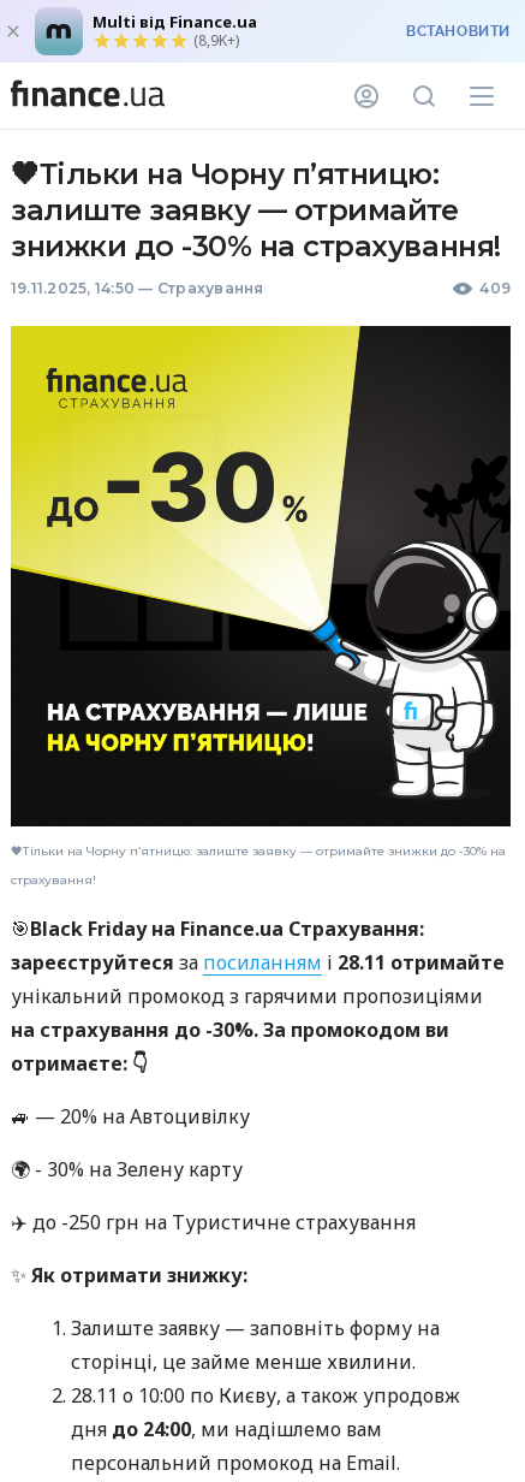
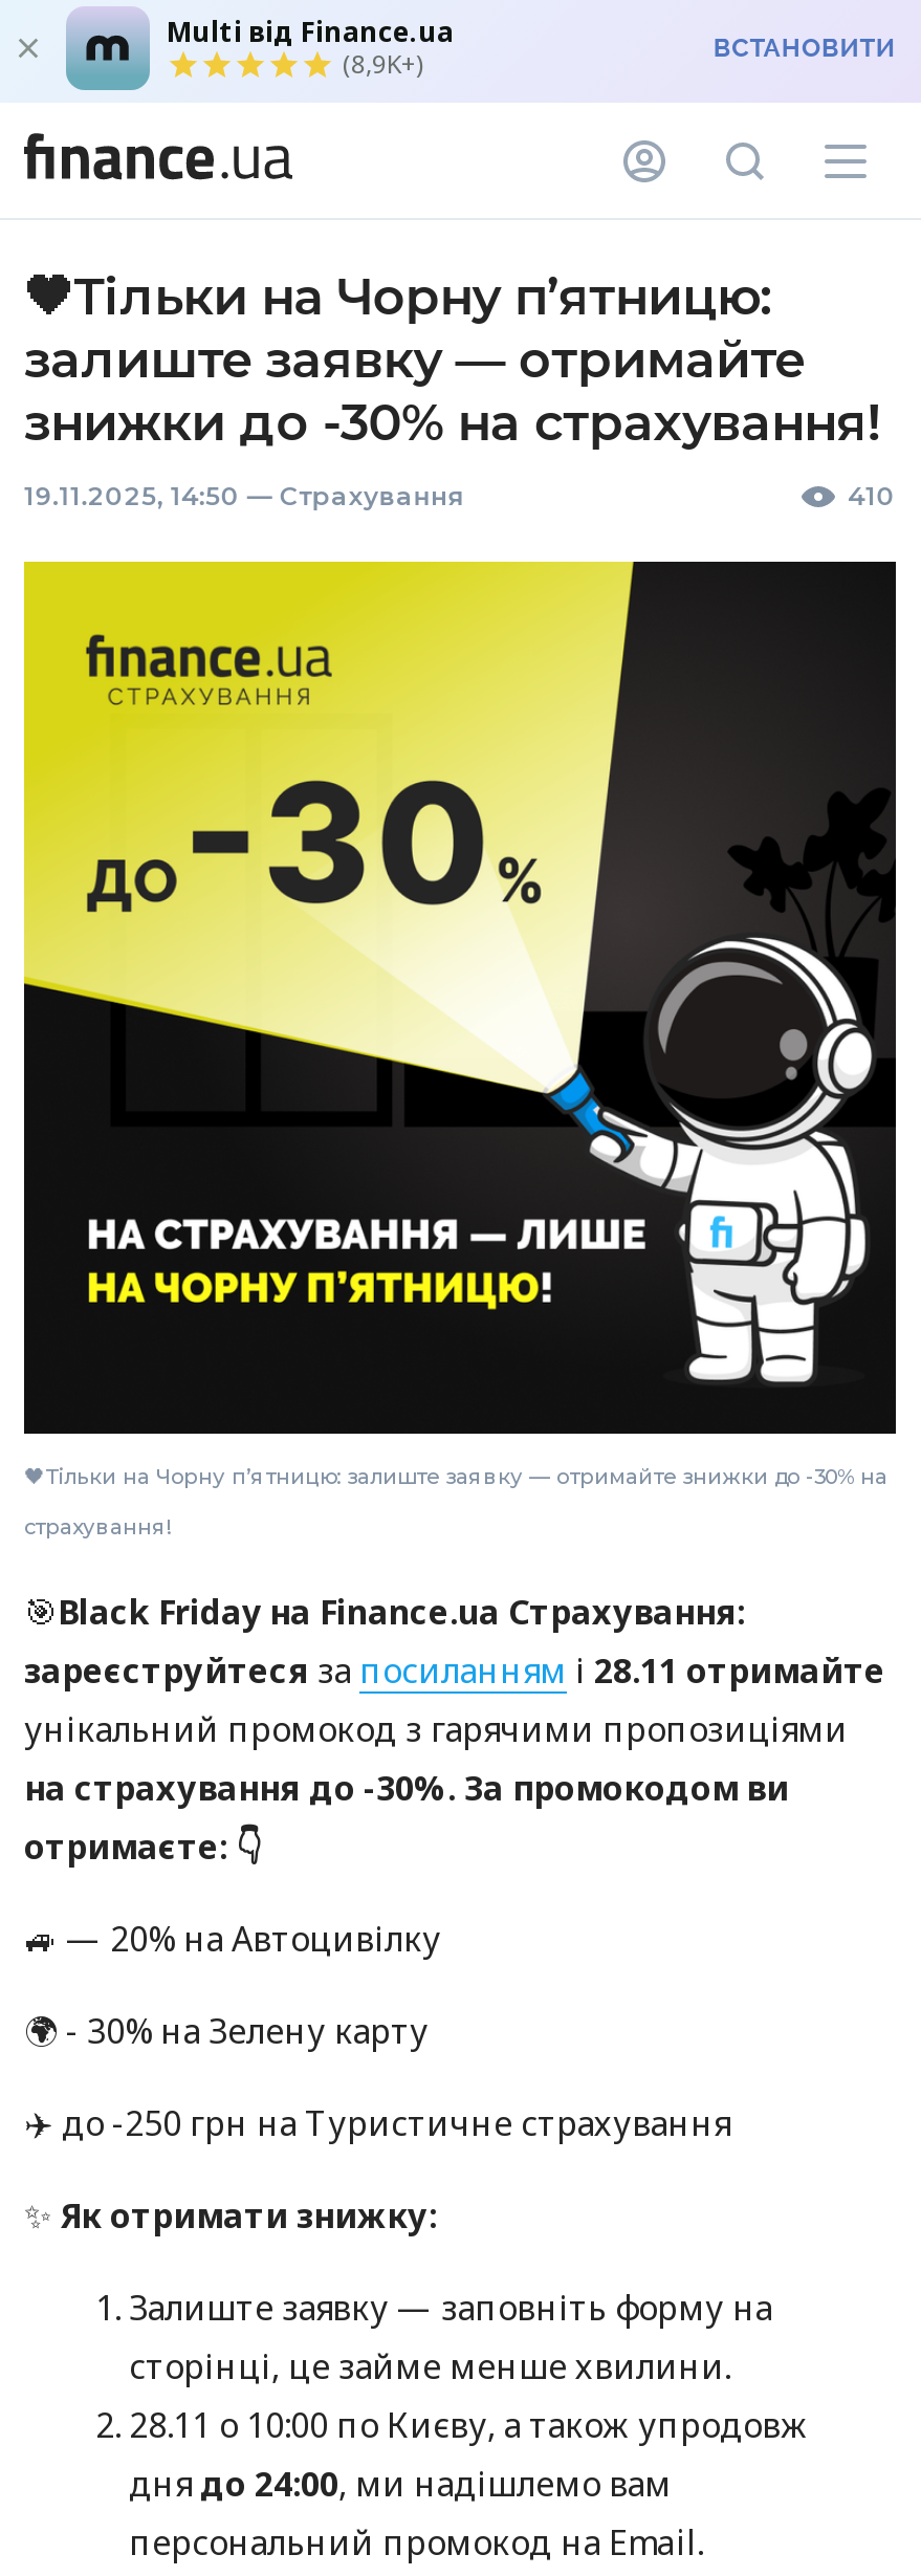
[480,279,511,297] 409 -> [848,480,896,511] 410

